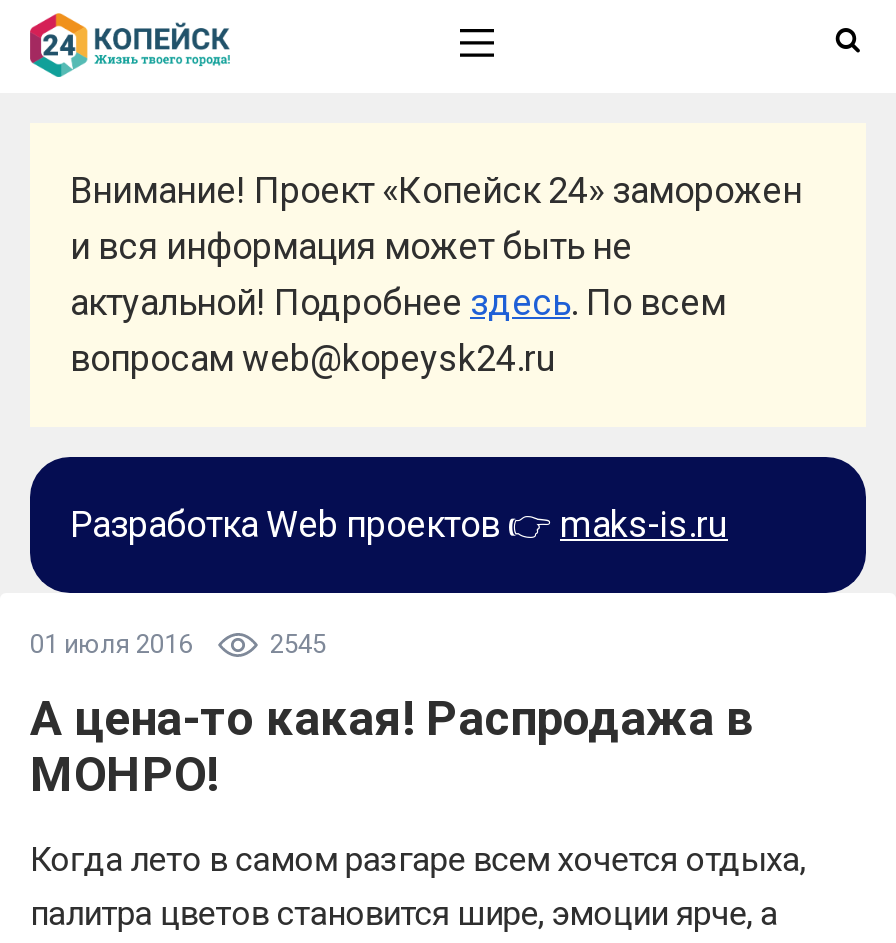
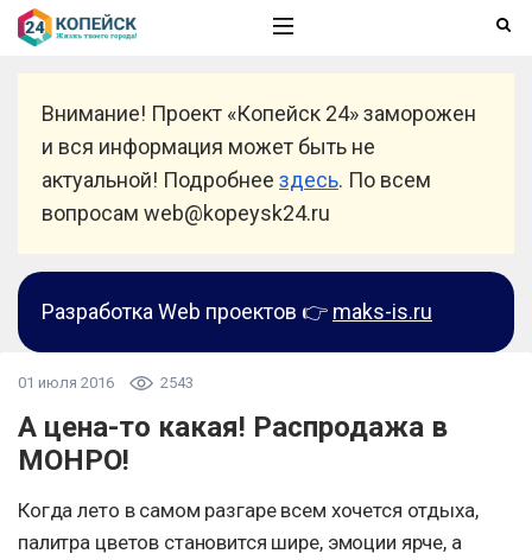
[270,629,326,659] 2545 -> [160,374,194,392] 2543

